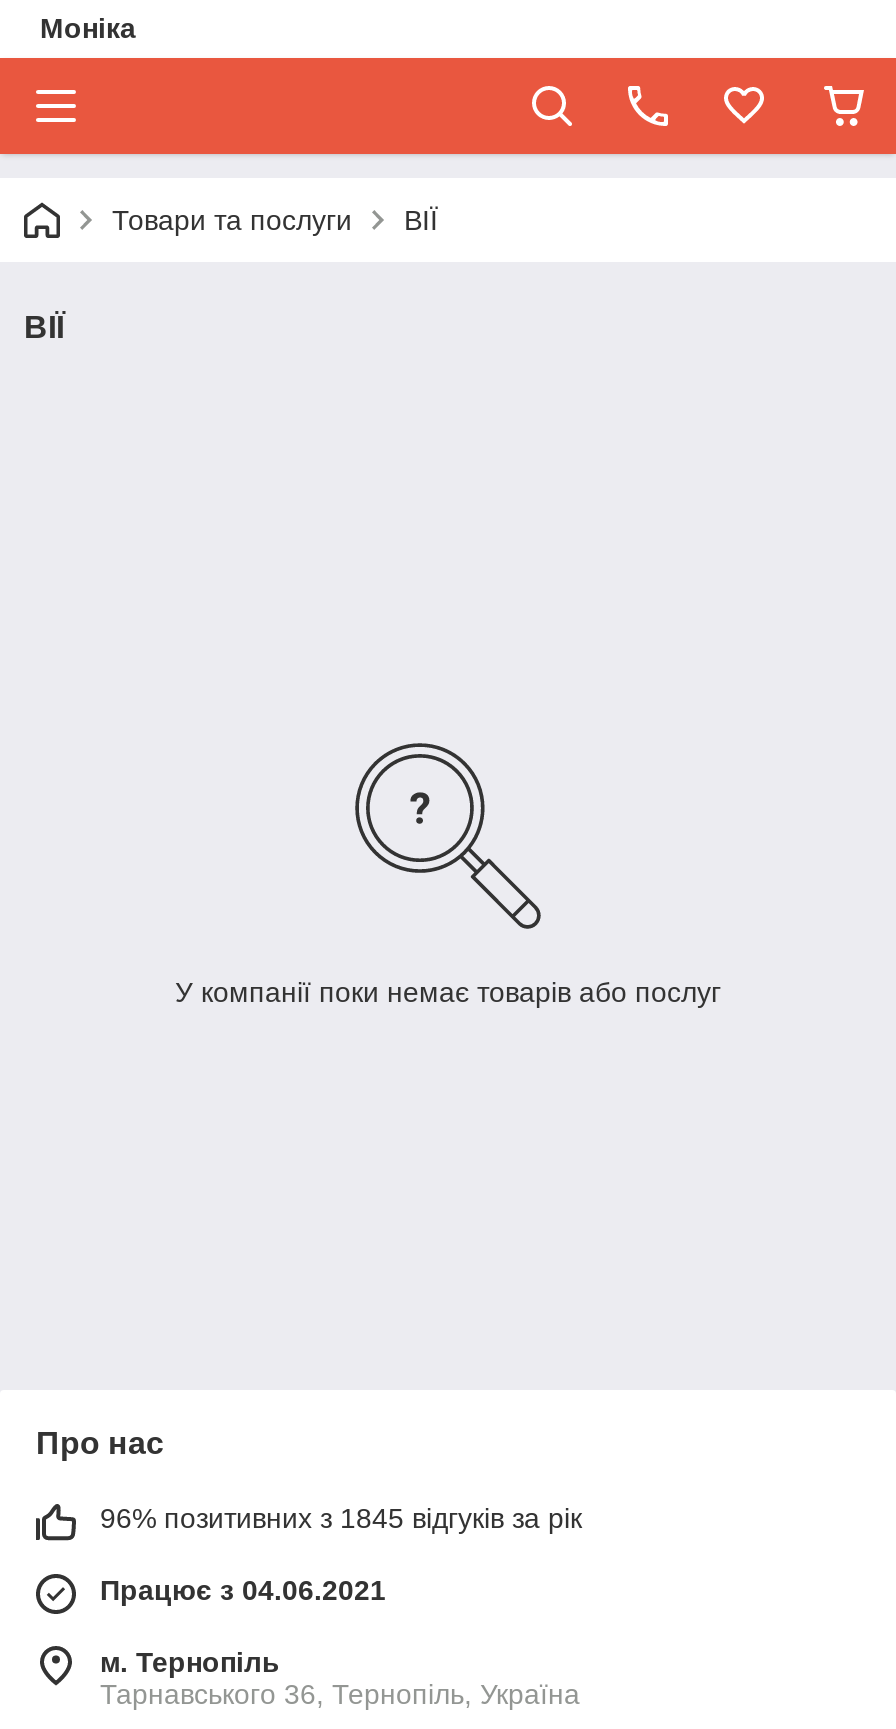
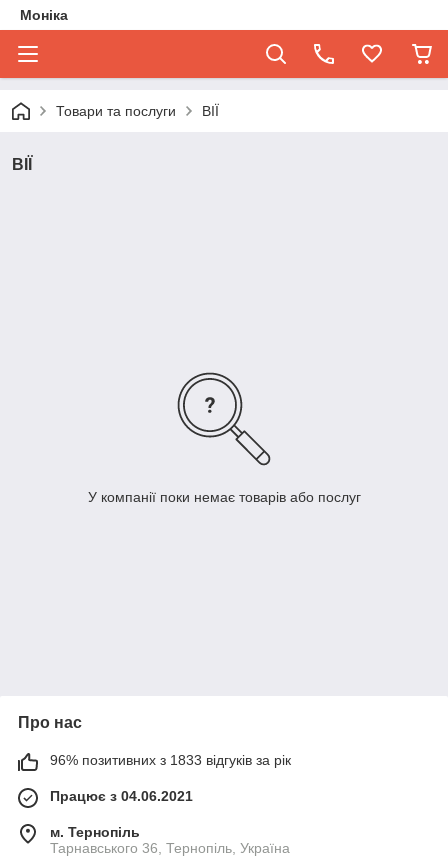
[100,1503,582,1535] 96% позитивних з 1845 відгуків за рік -> [50,752,291,768] 96% позитивних з 1833 відгуків за рік

